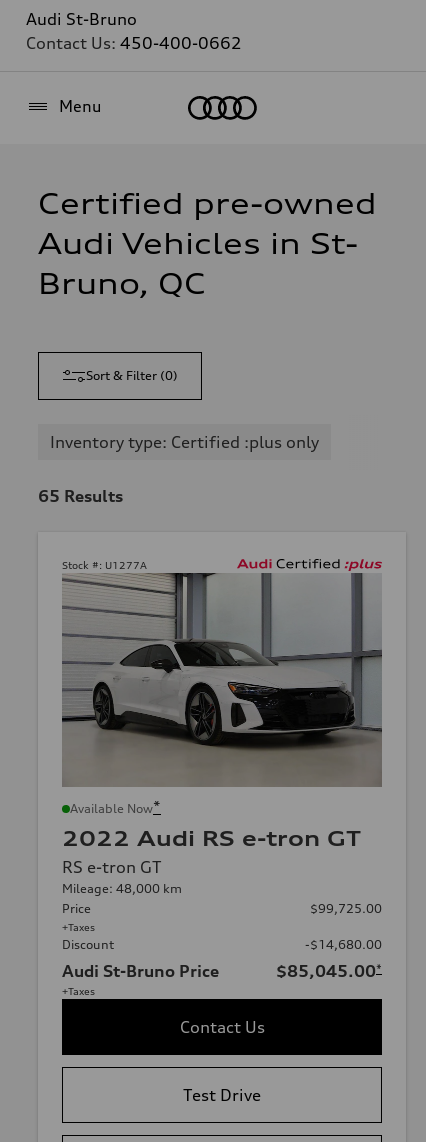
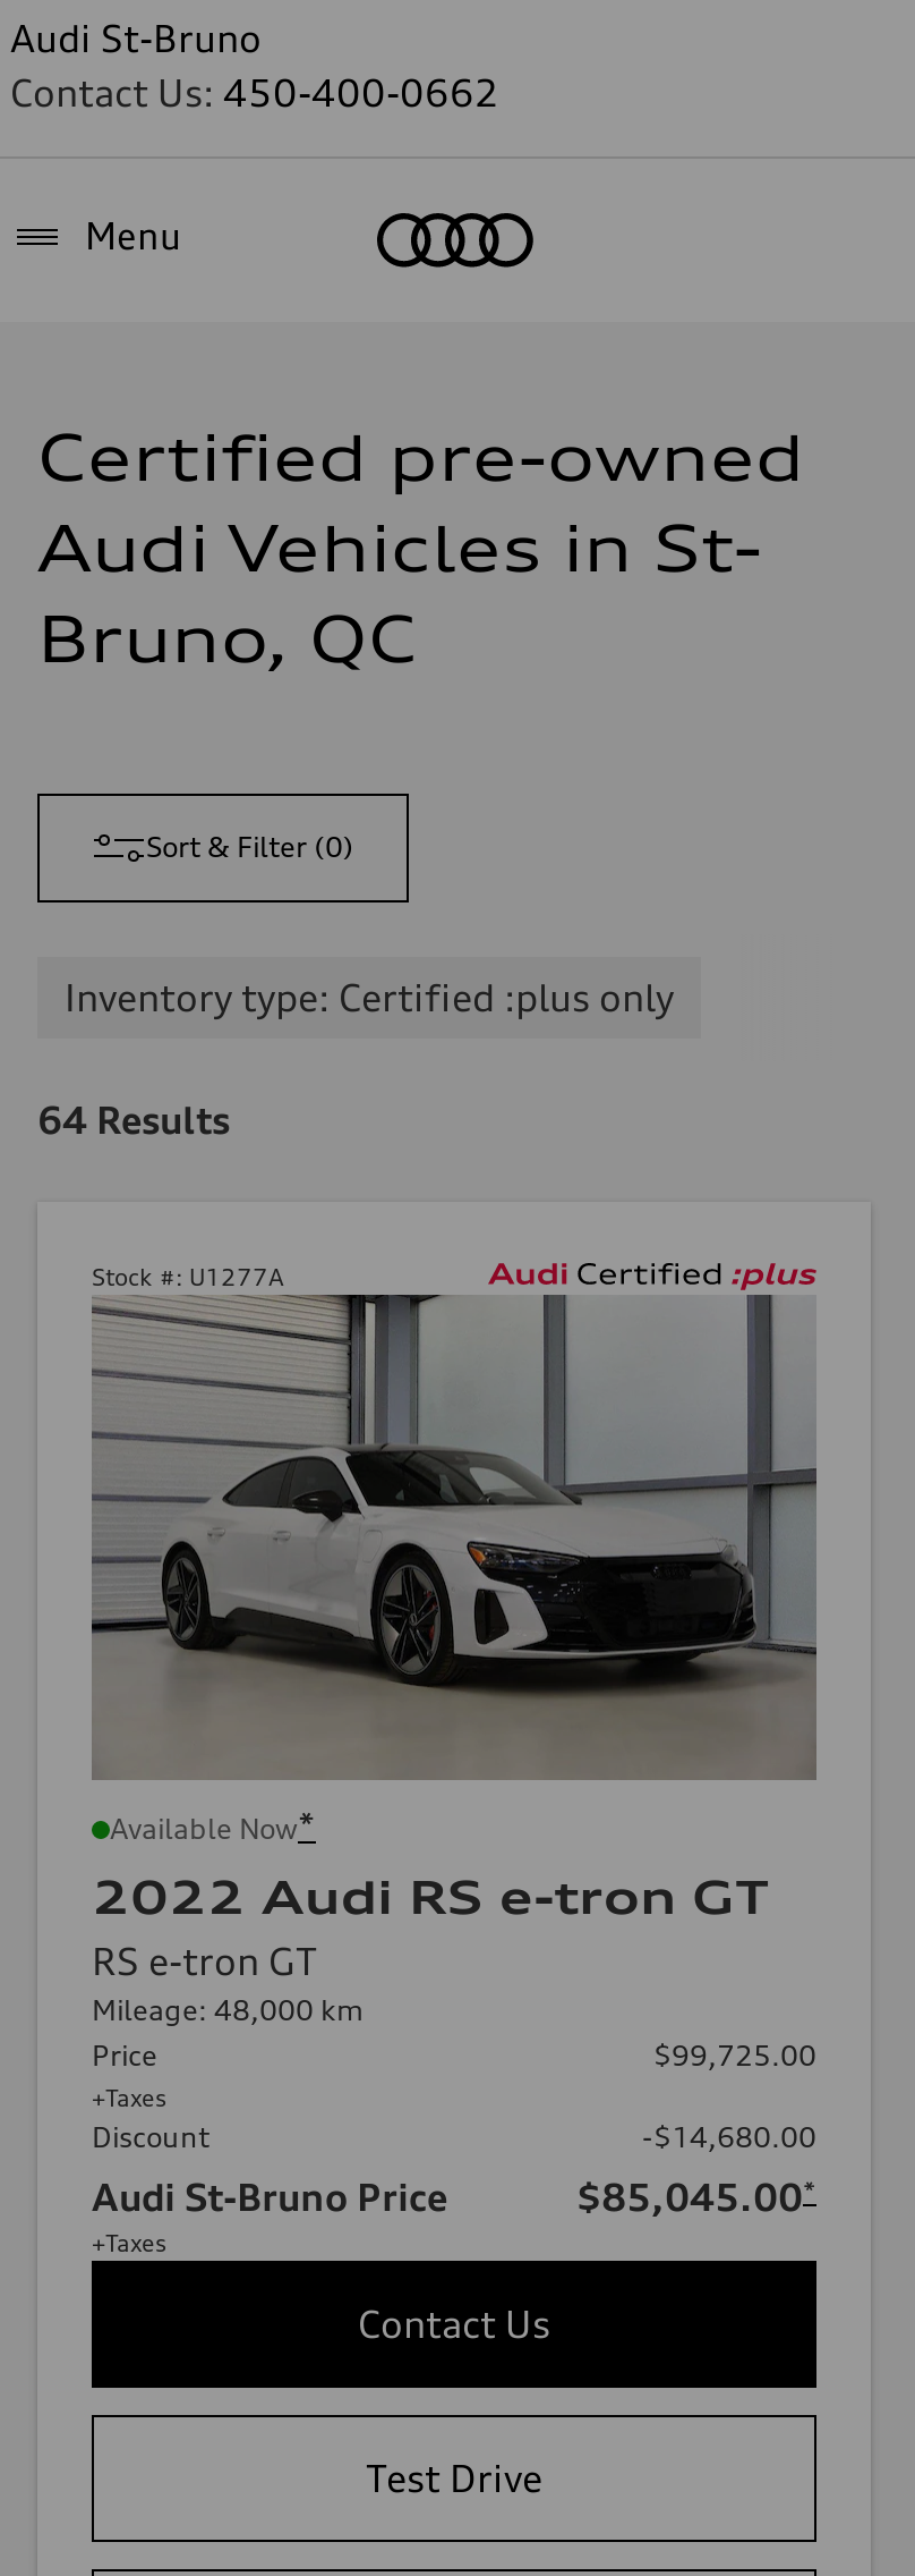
[38,486,123,506] 65 Results -> [37,1098,230,1143] 64 Results

